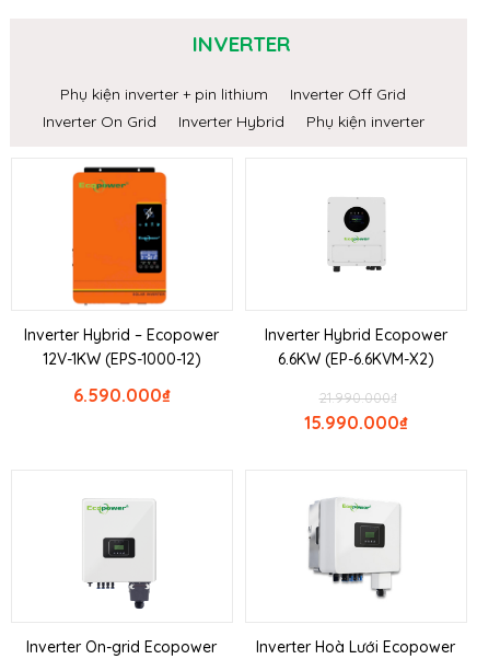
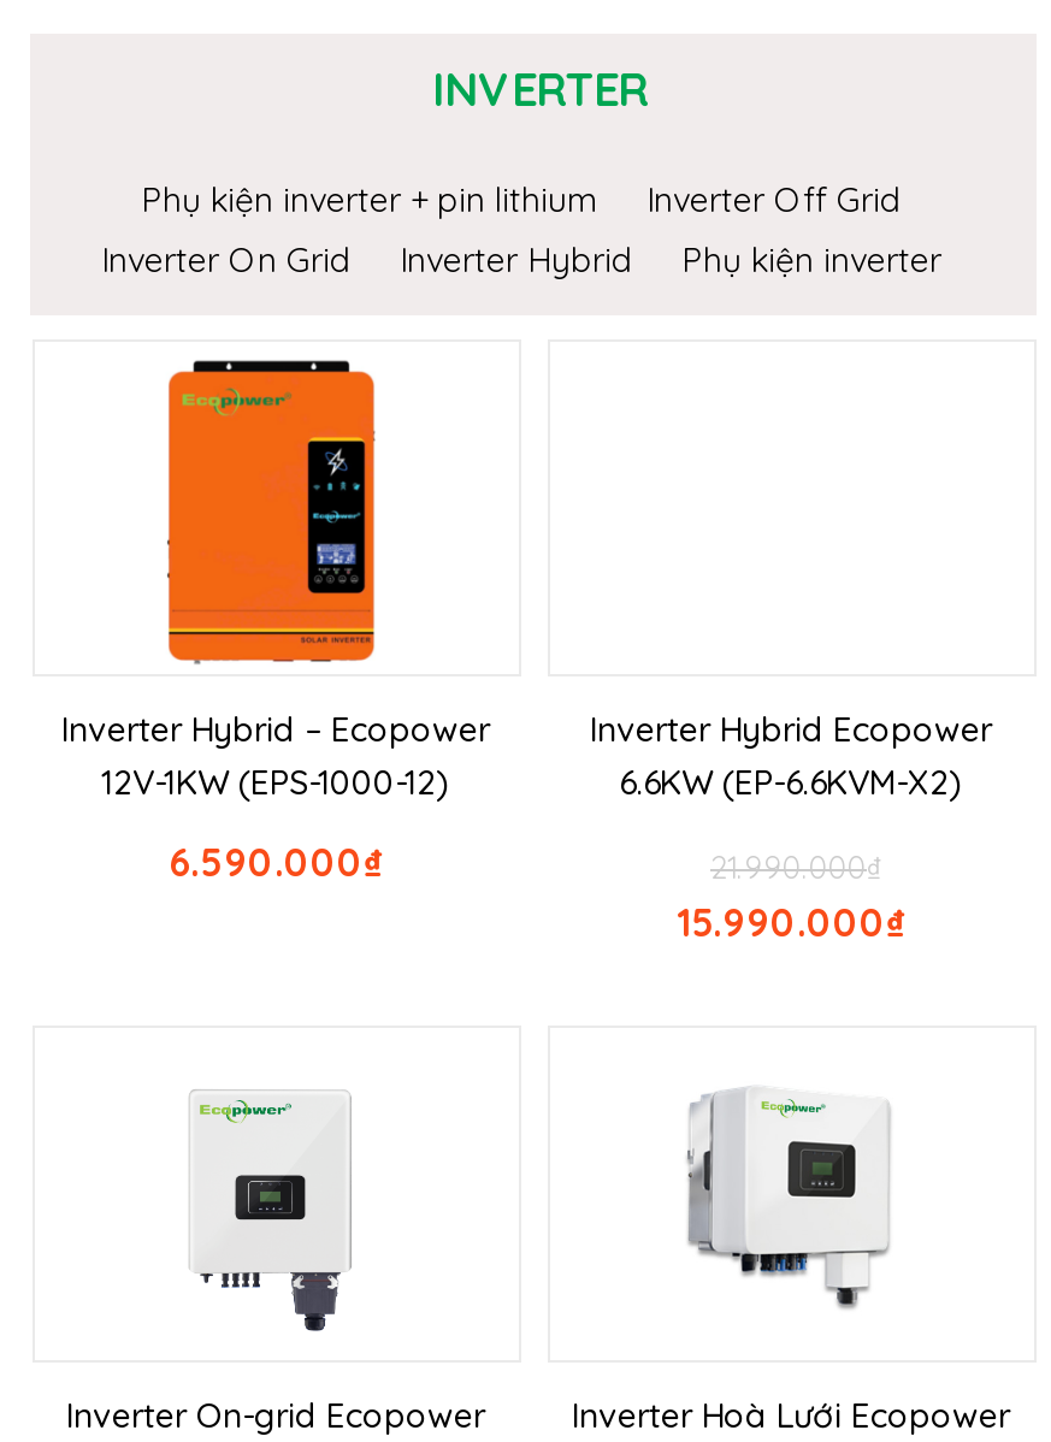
[327,197,385,274] [image] -> none

